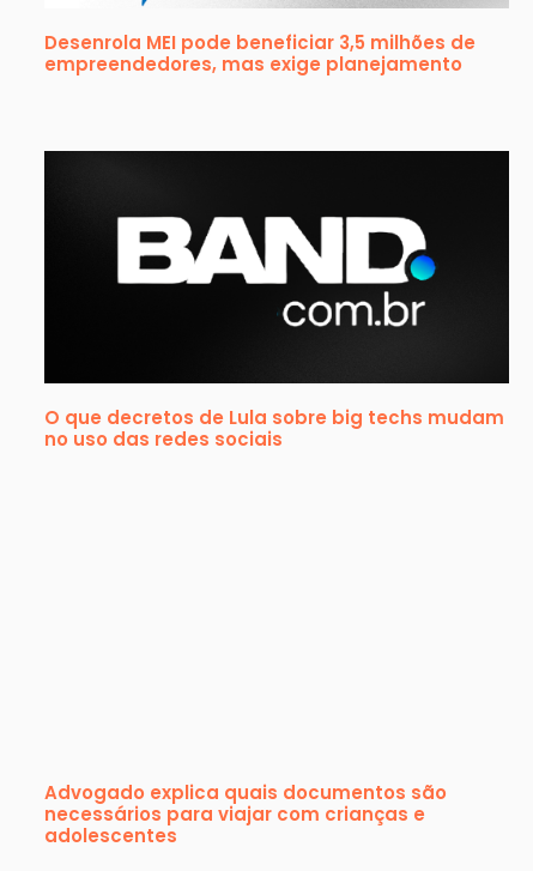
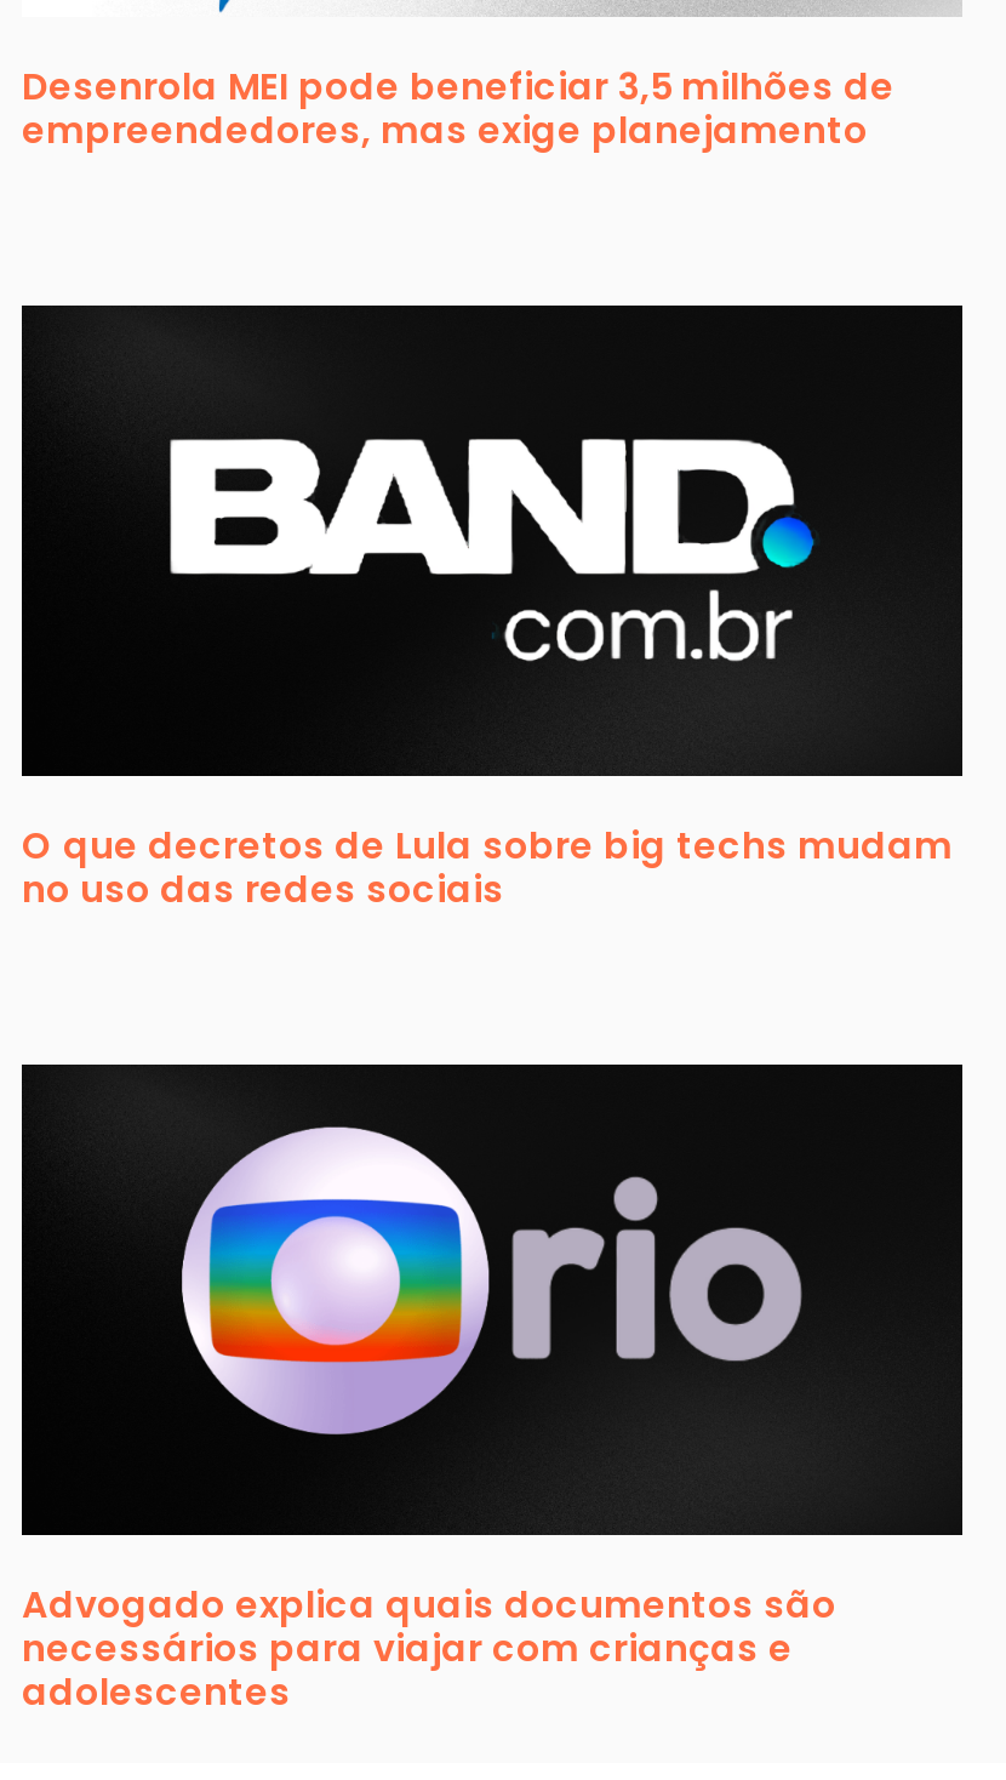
none -> [19,1062,965,1537] [image]

